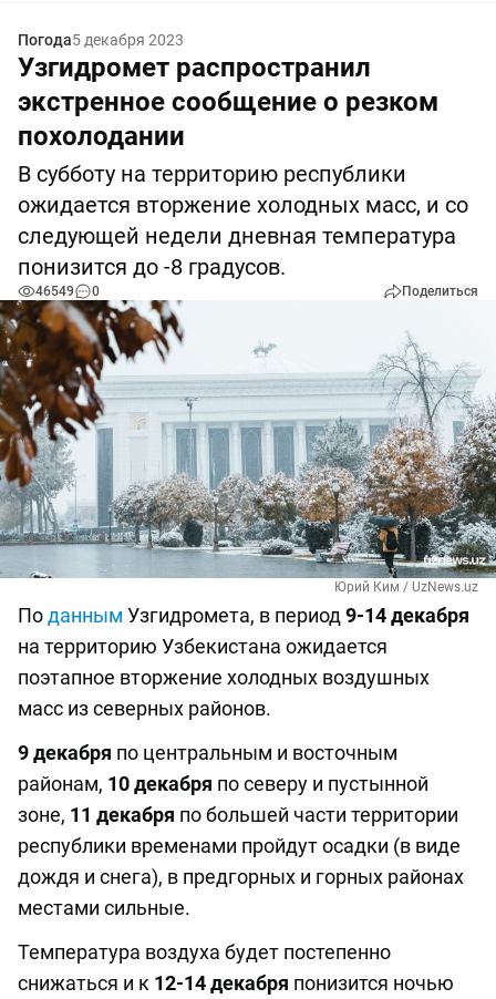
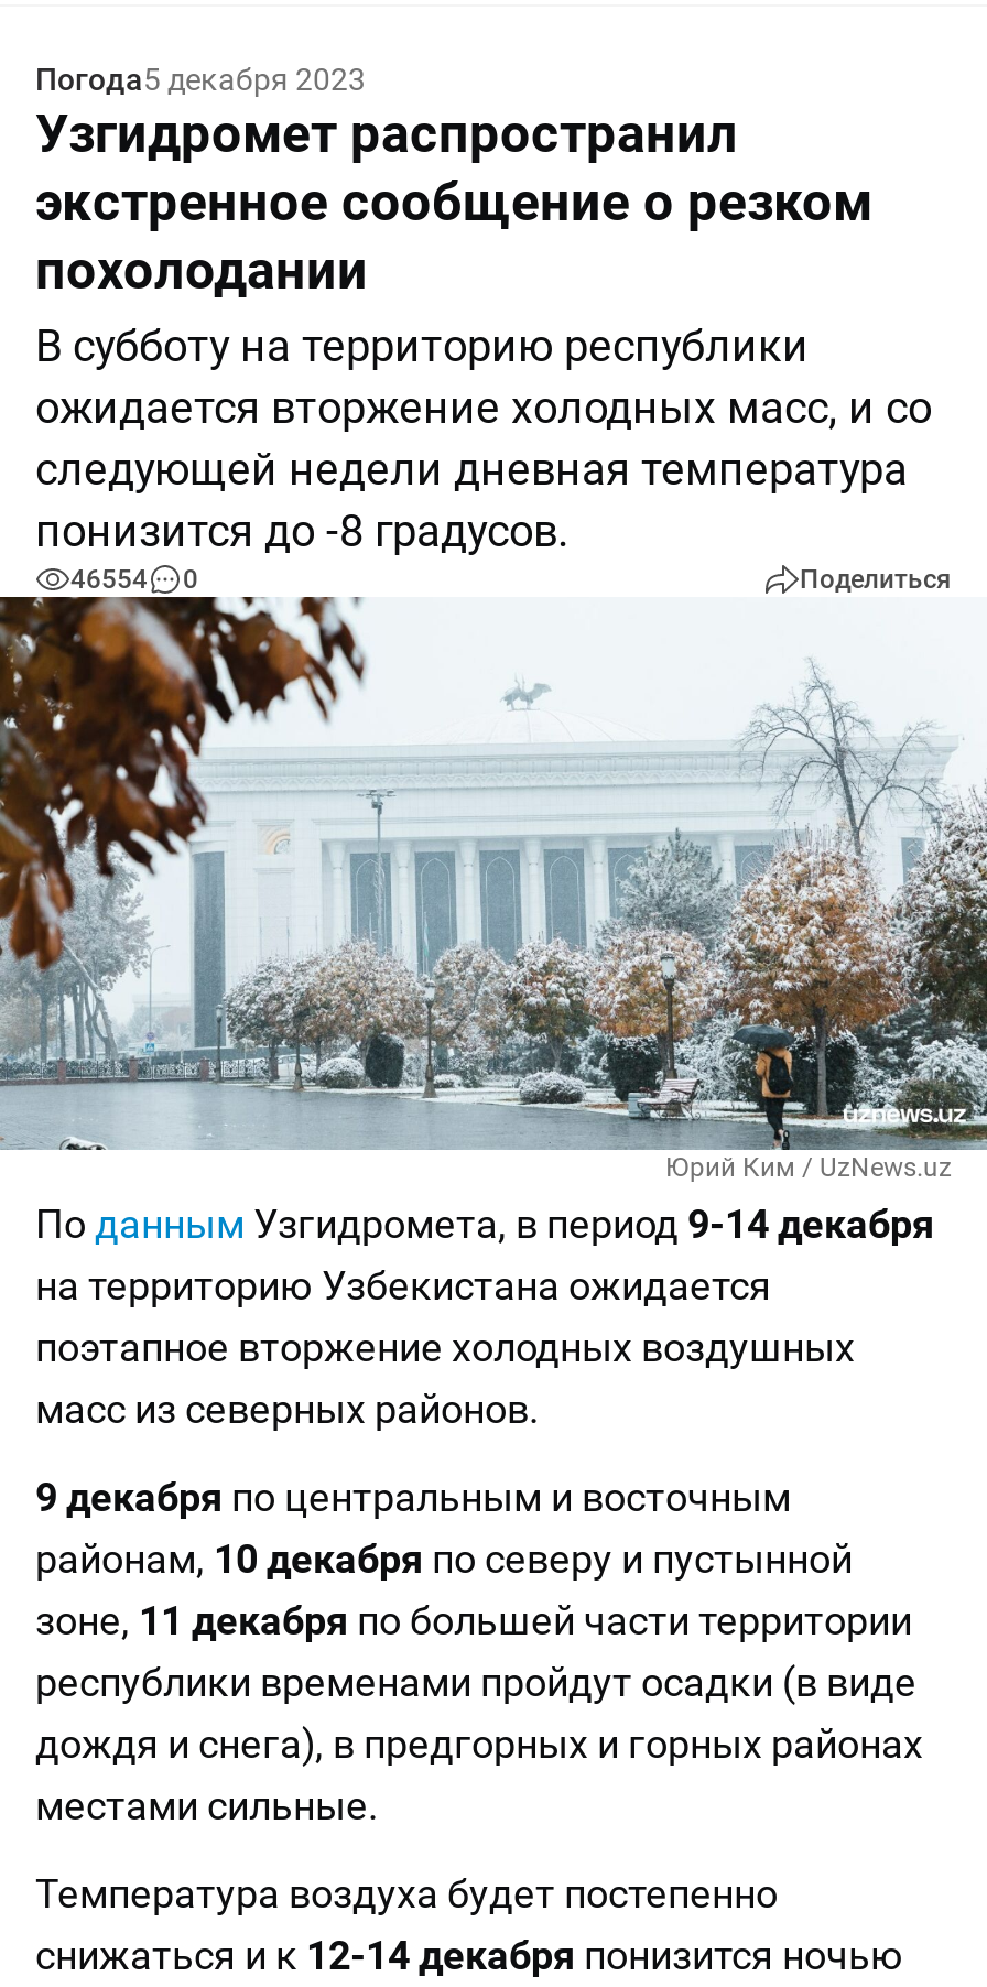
[35,284,100,299] 46549 0 -> [70,564,198,595] 46554 0

